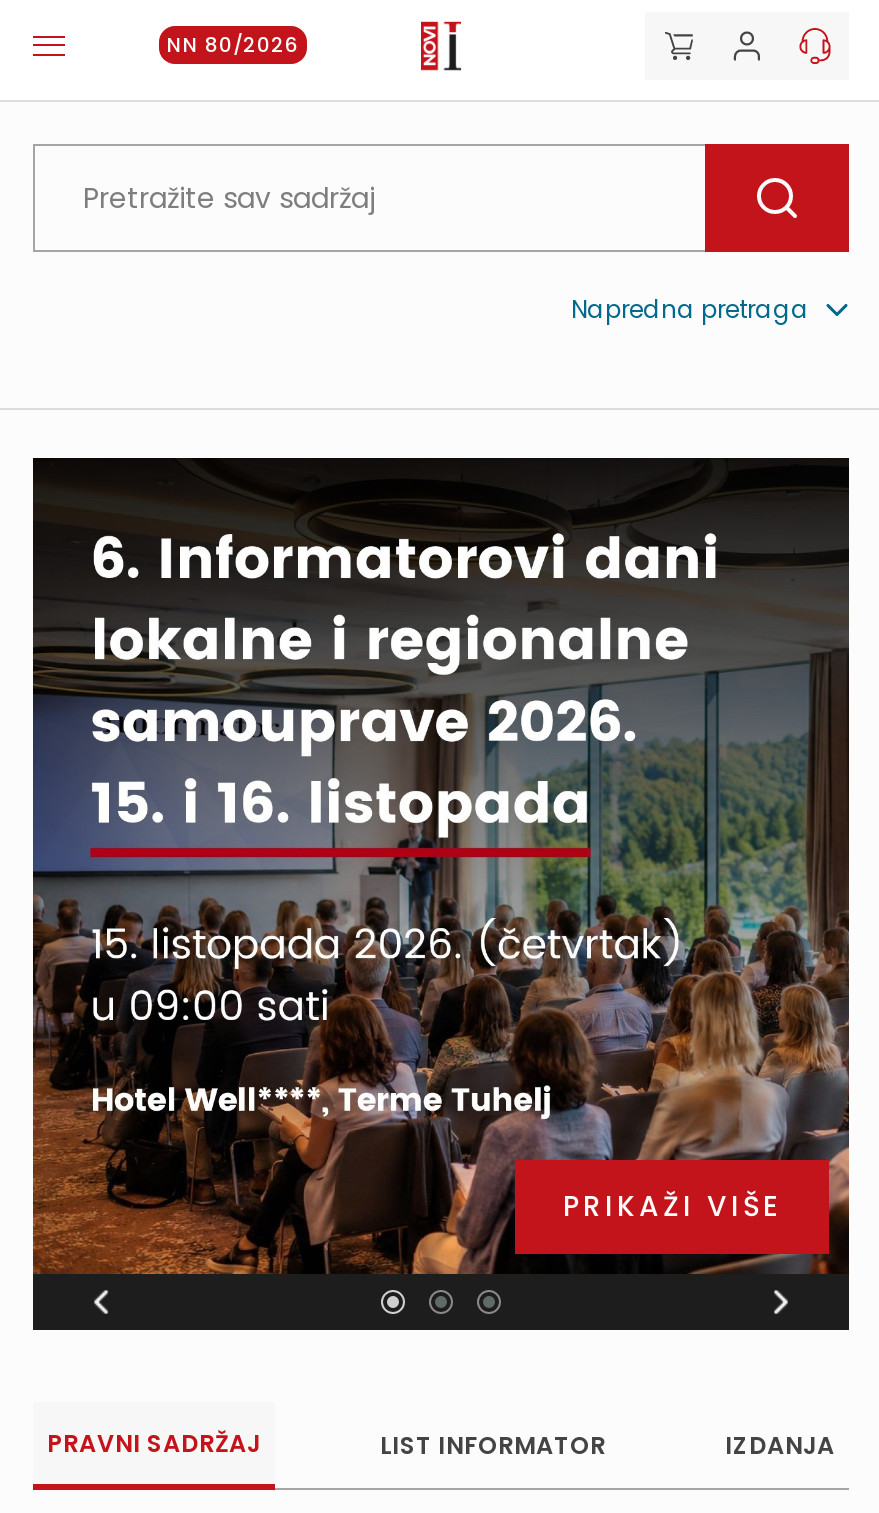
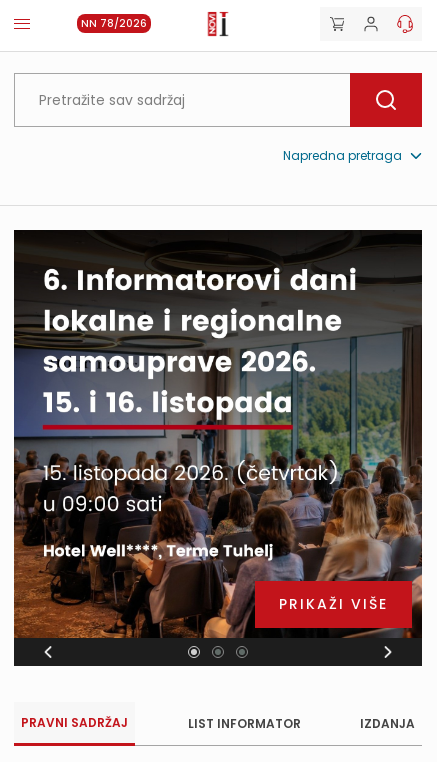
[167,30,299,60] NN 80/2026 -> [81,16,147,31] NN 78/2026

